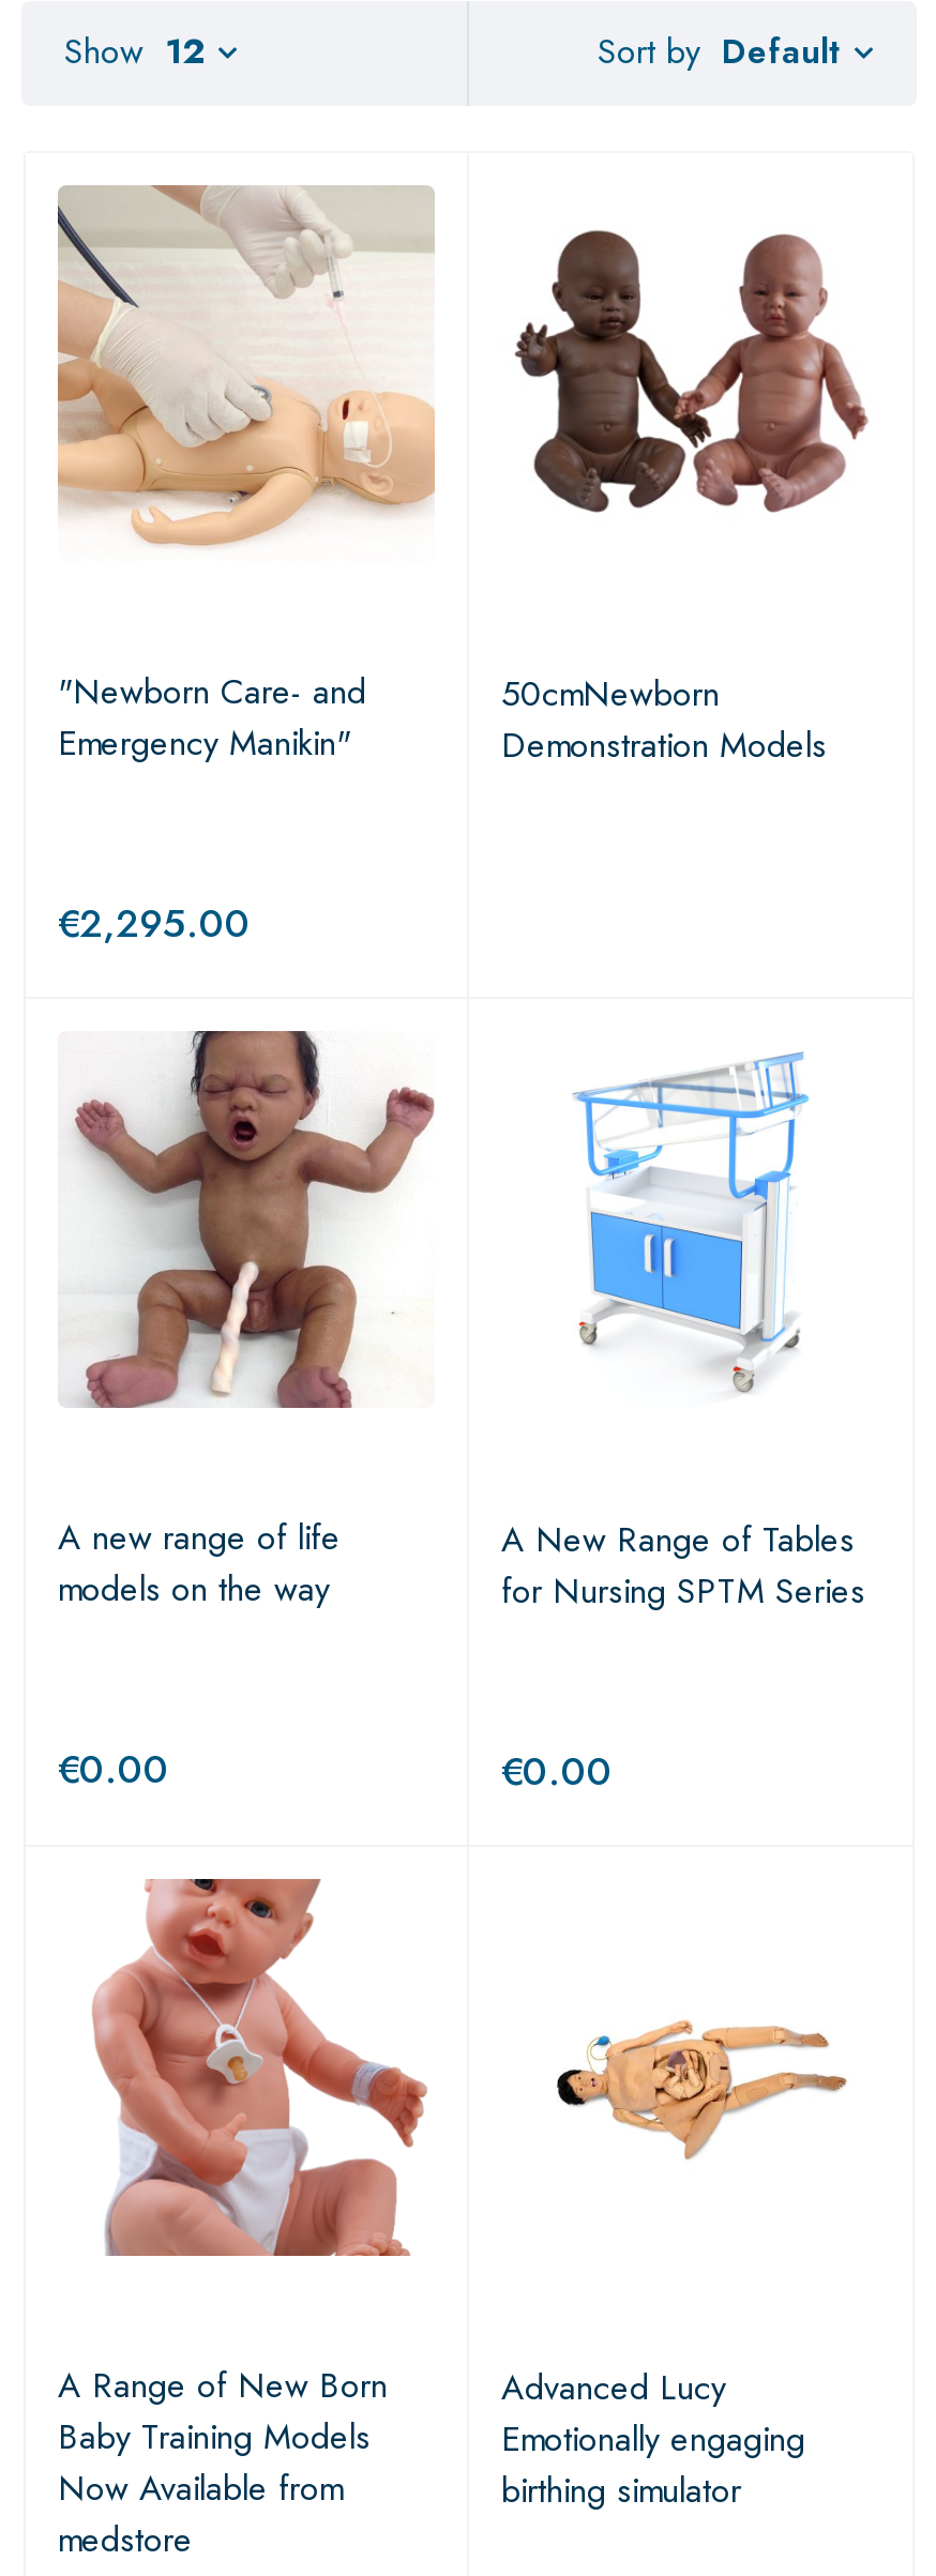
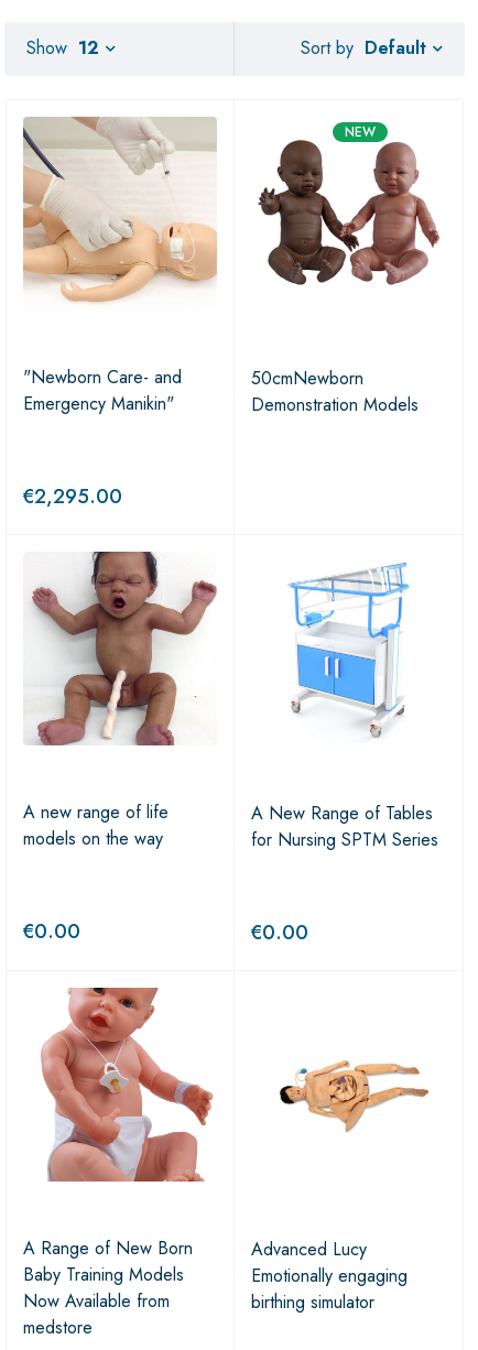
none -> [344,122,375,142] NEW

